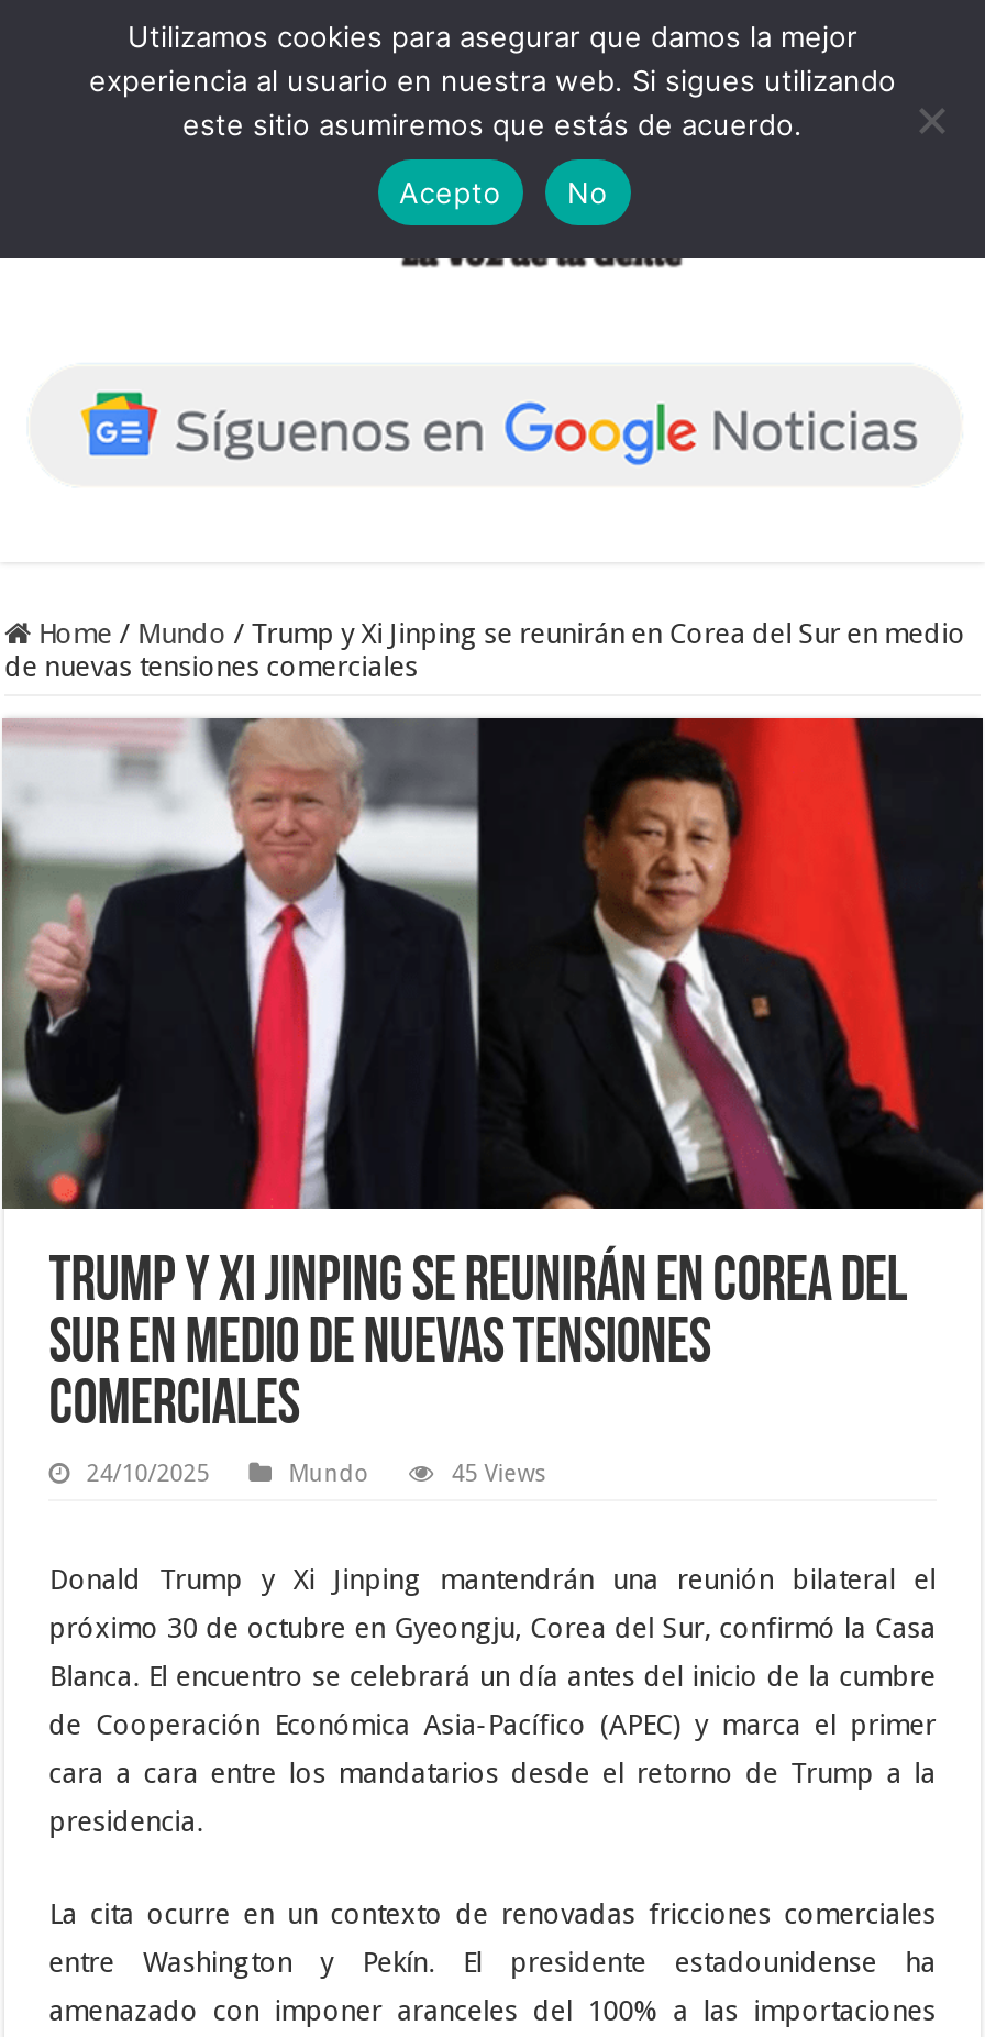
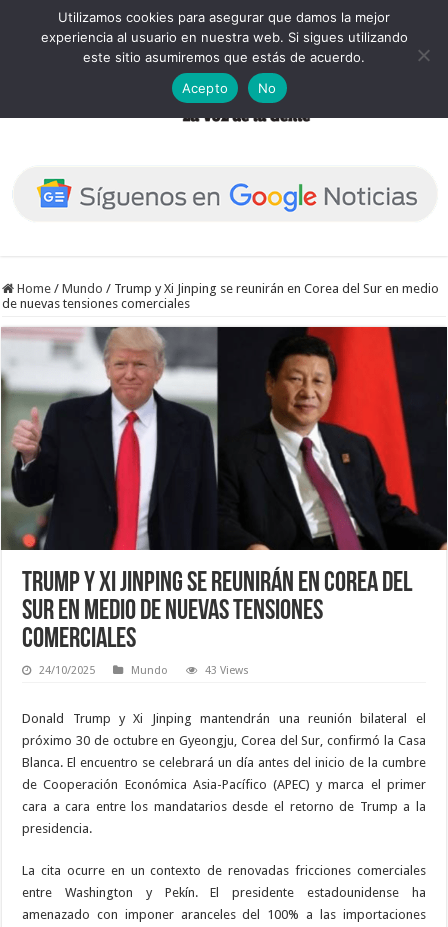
[451,1459,548,1487] 45 Views -> [205,664,249,677] 43 Views

